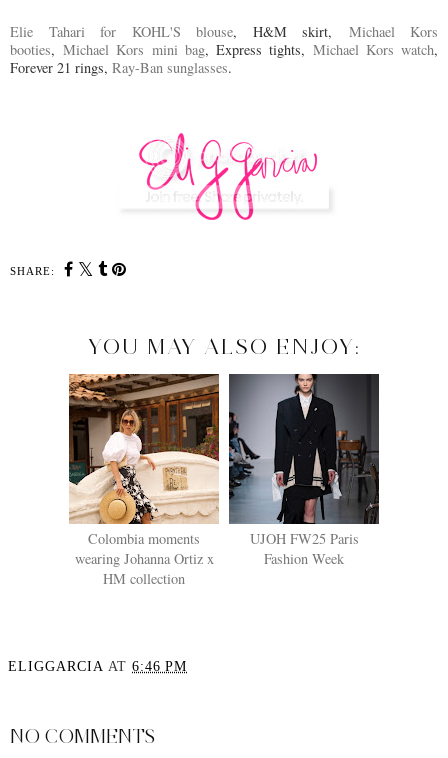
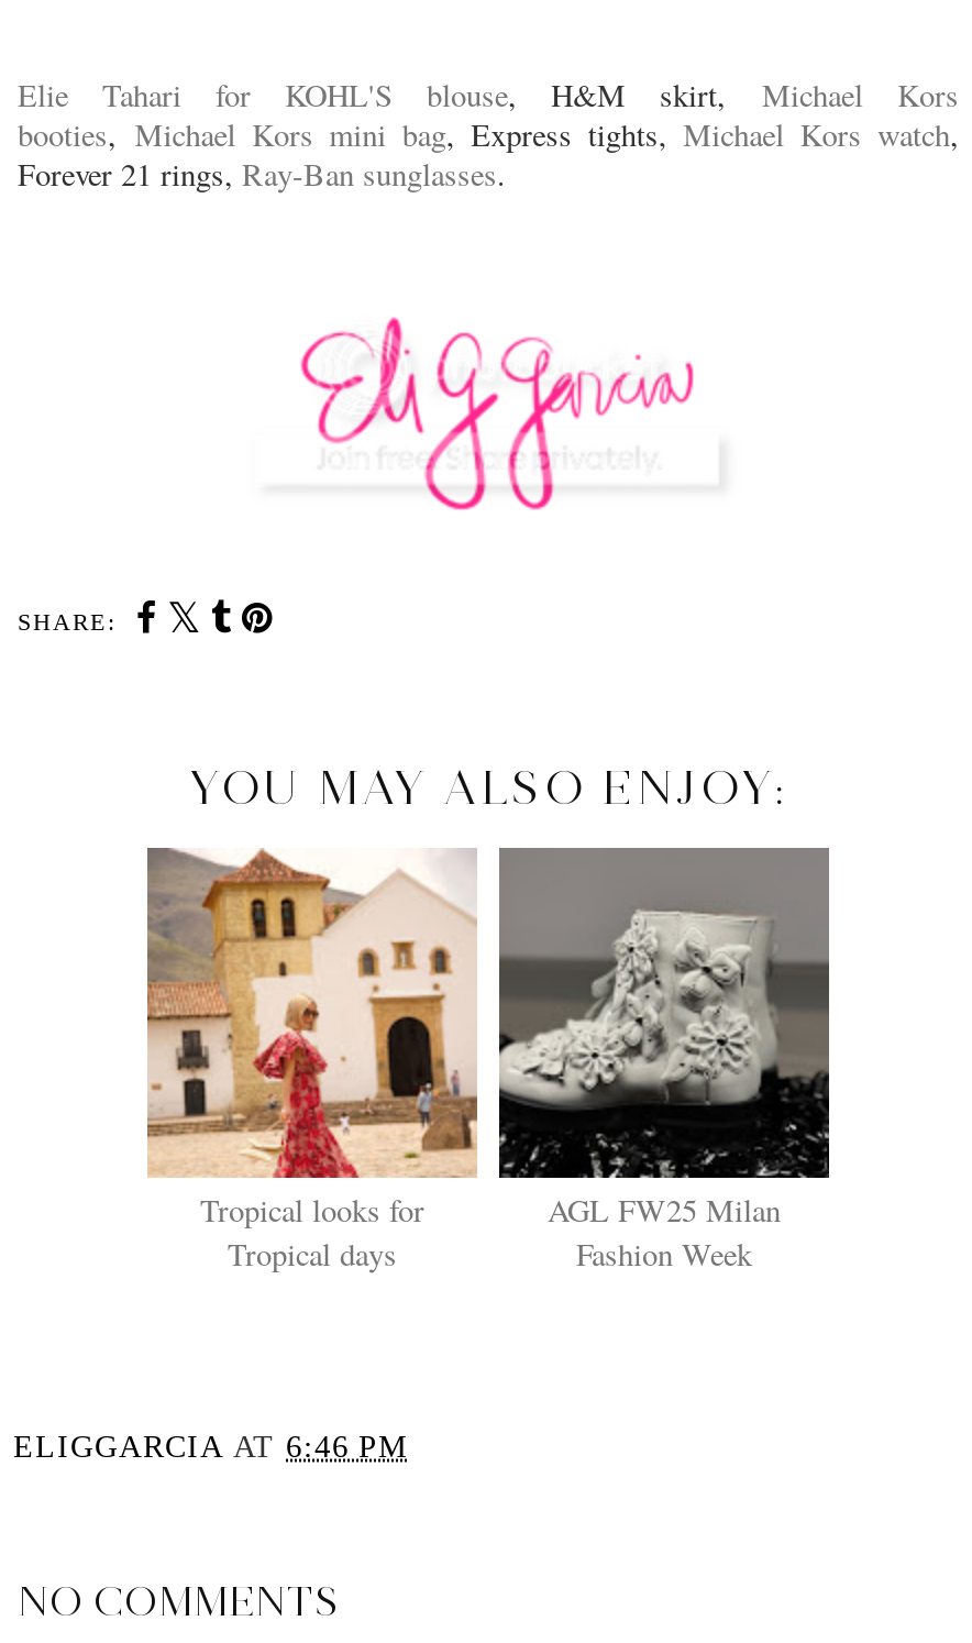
[68,373,220,588] [image] | Colombia moments | wearing Johanna Ortiz x | HM collection -> [145,846,479,1274] [image] | Tropical looks for | Tropical days
[228,374,379,548] [image] | UJOH FW25 Paris -> [497,848,829,1230] [image] | AGL FW25 Milan

